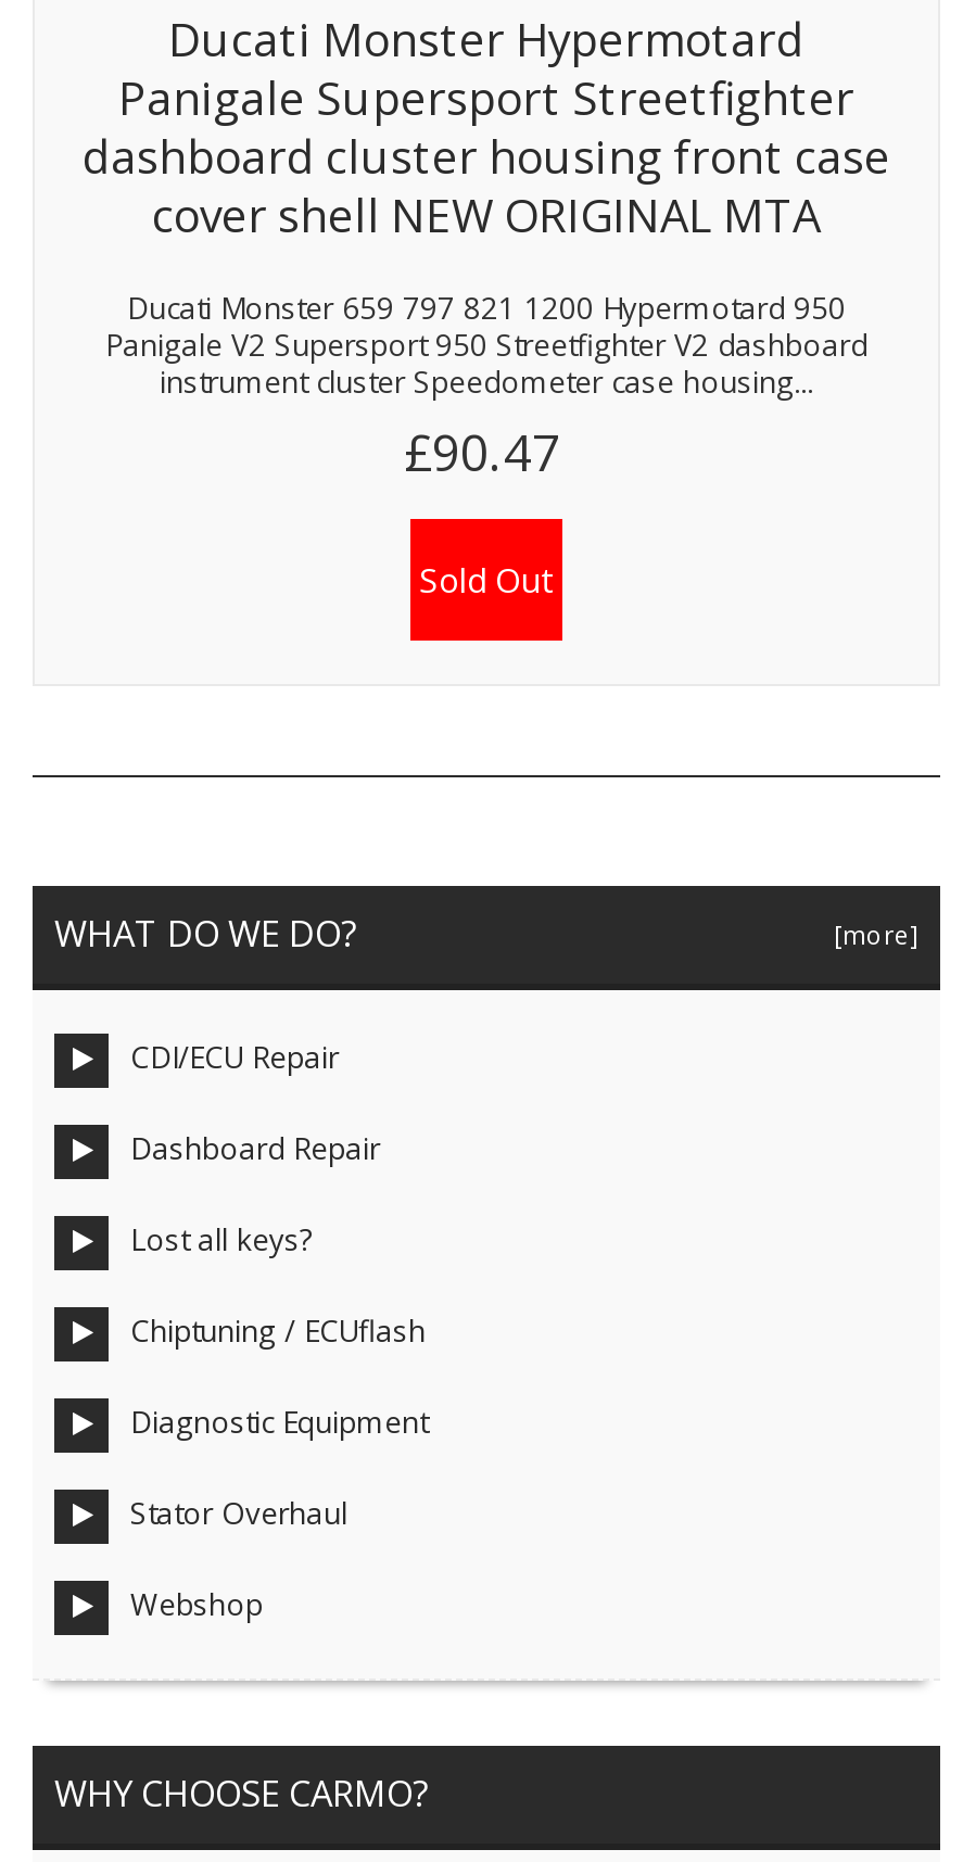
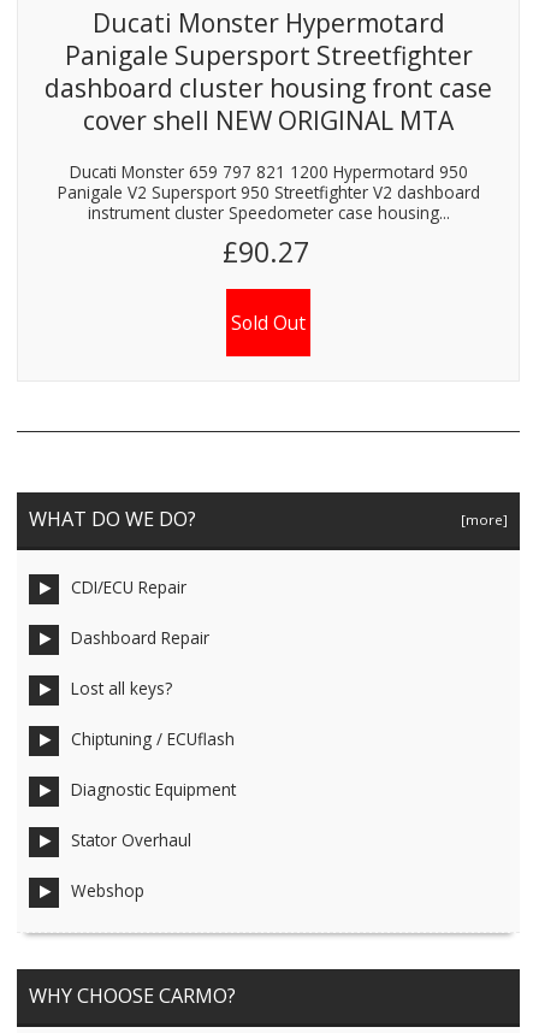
[404,420,560,487] £90.47 -> [223,234,309,271] £90.27

